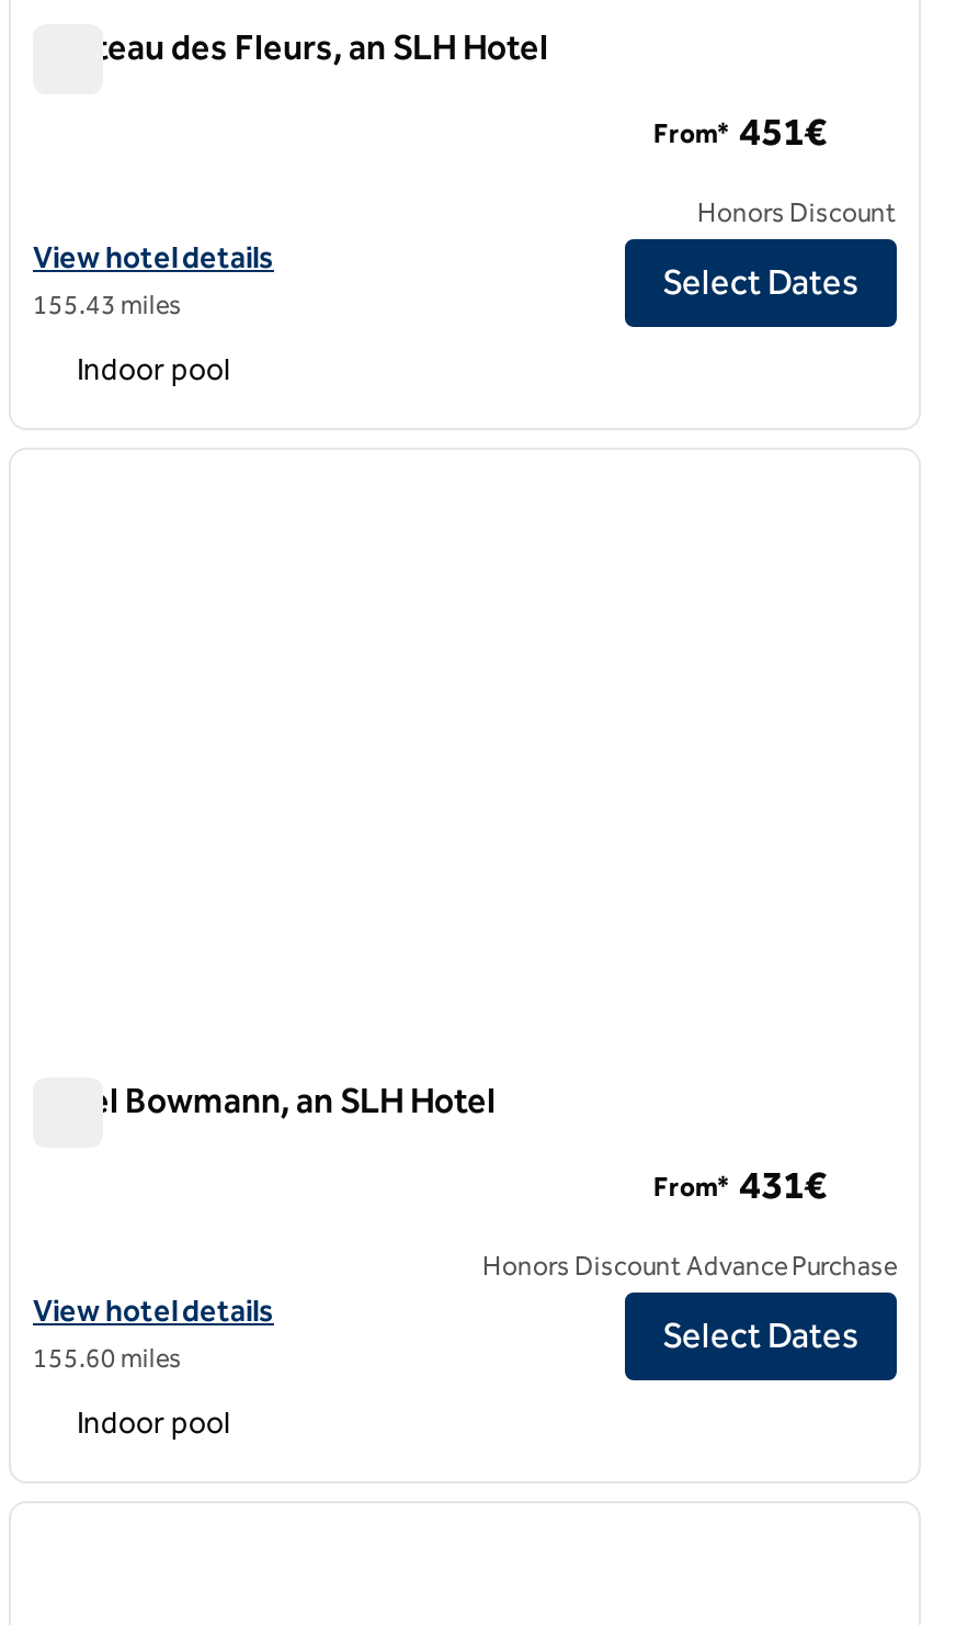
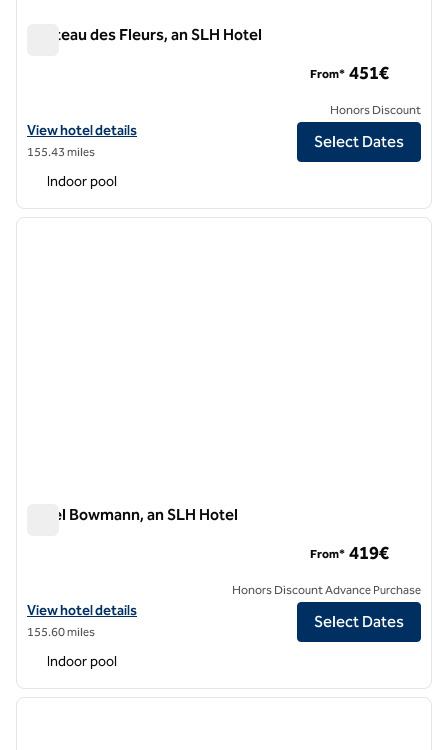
[653,1162,827,1210] From* 431€ -> [310,542,389,564] From* 419€

